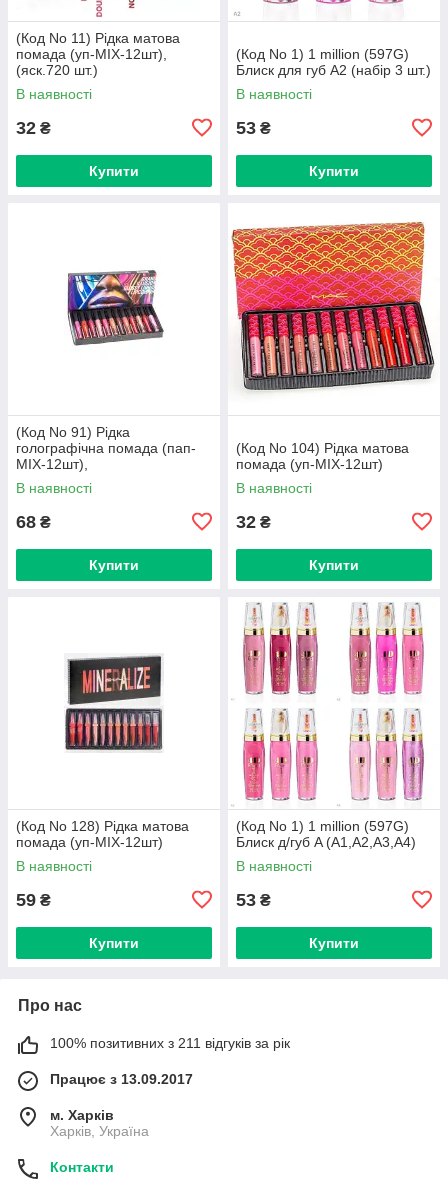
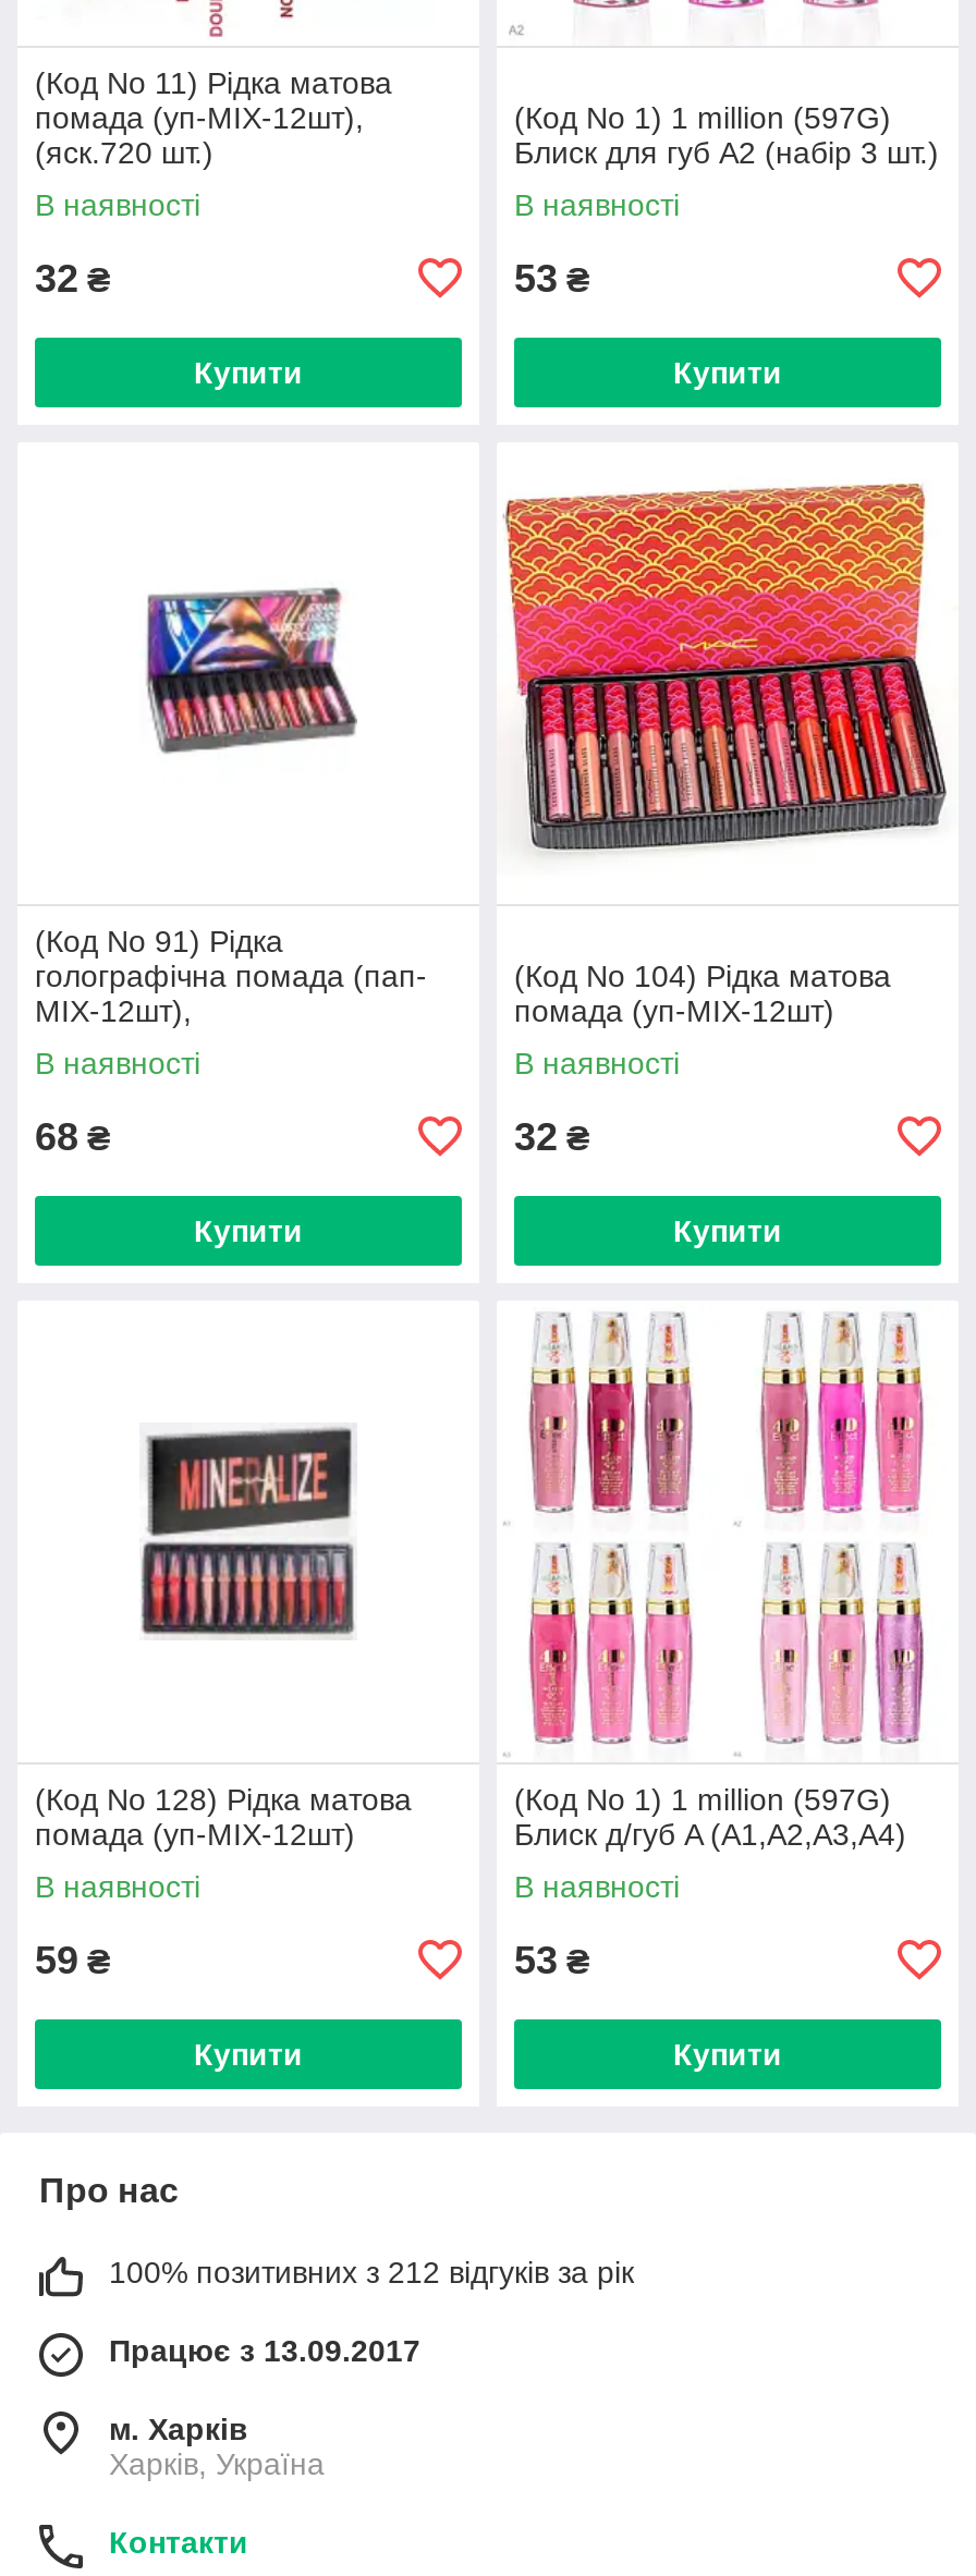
[50,1035,290,1051] 100% позитивних з 211 відгуків за рік -> [109,2254,634,2289] 100% позитивних з 212 відгуків за рік

